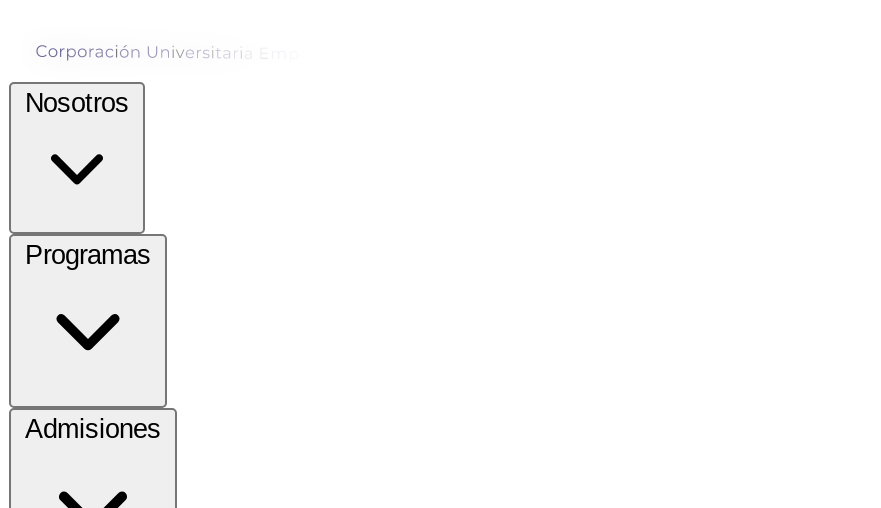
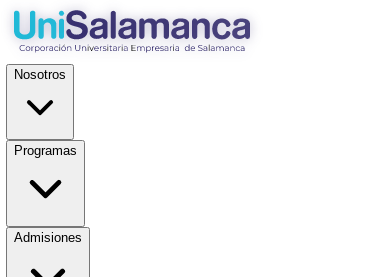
none -> [12,8,252,53] [image]

